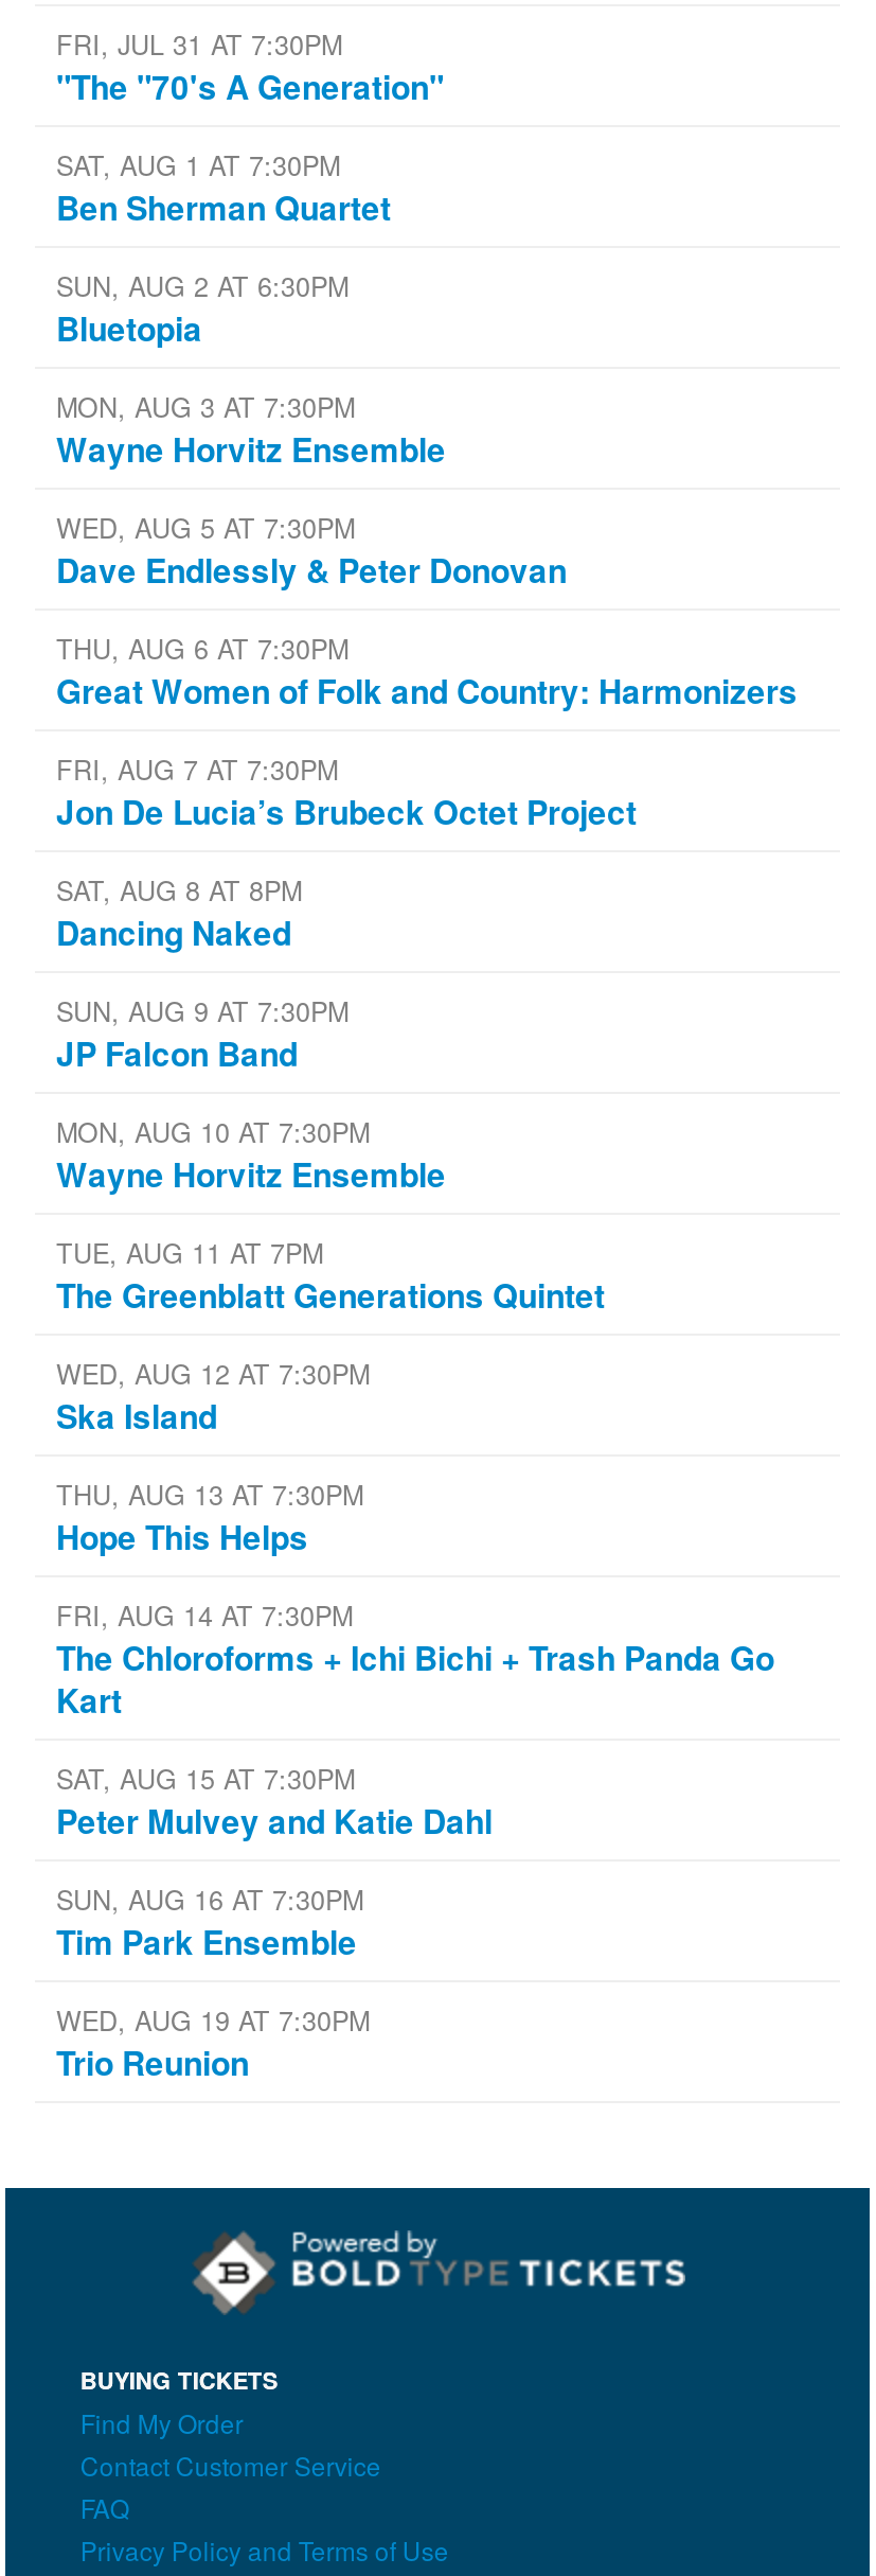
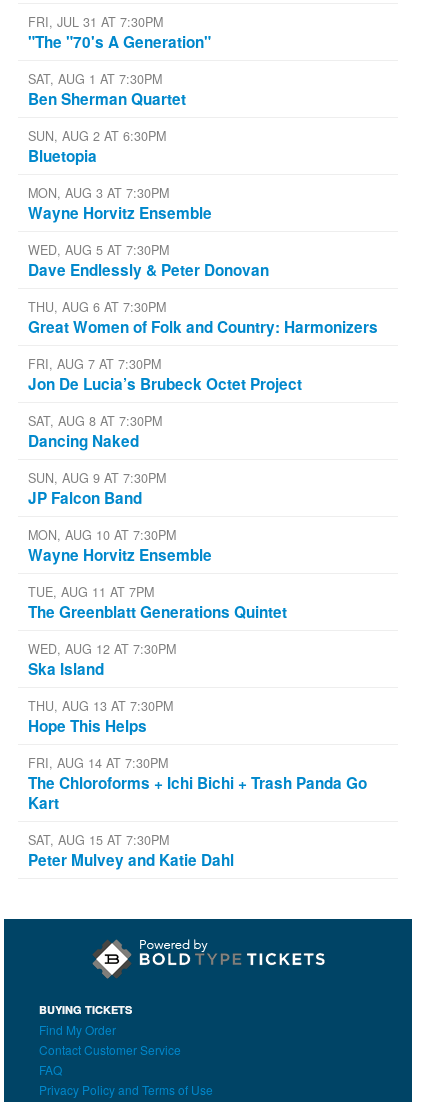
[56,871,302,909] SAT, AUG 8 AT 8PM -> [28,412,162,430] SAT, AUG 8 AT 7:30PM
[56,1880,370,2086] SUN, AUG 16 AT 7:30PM | Tim Park Ensemble | WED, AUG 19 AT 7:30PM | Trio Reunion -> none

